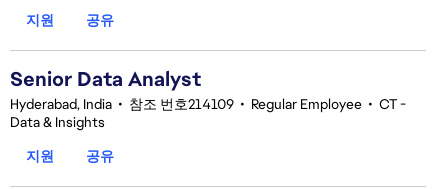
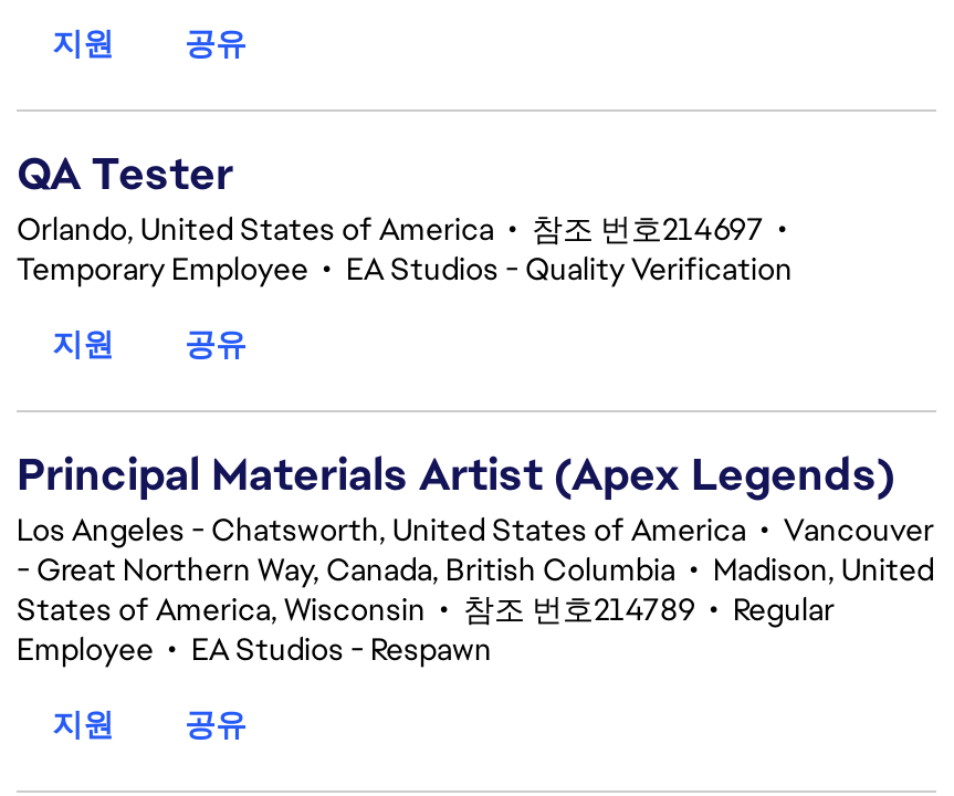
[10,66,406,131] Senior Data Analyst | Hyderabad, India • 참조 번호214109 • Regular Employee • CT - | Data & Insights -> [17,145,934,669] QA Tester | Orlando, United States of America • 참조 번호214697 • | Temporary Employee • EA Studios - Quality Verification | 지원 | 공유 | Principal Materials Artist (Apex Legends) | Los Angeles - Chatsworth, United States of America • Vancouver | - Great Northern Way, Canada, British Columbia • Madison, United | States of America, Wisconsin • 참조 번호214789 • Regular | Employee • EA Studios - Respawn

